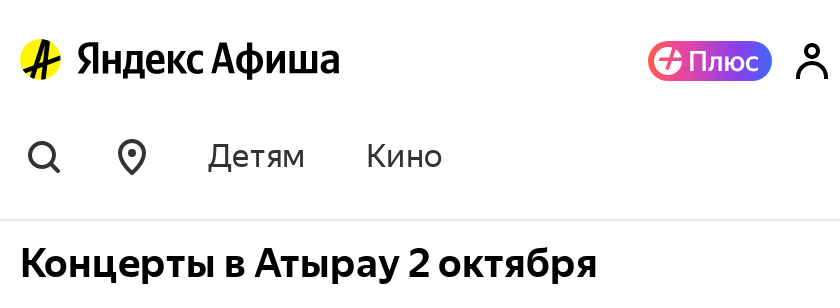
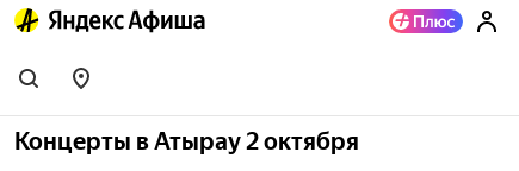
[208,137,442,175] Детям | Кино -> none

